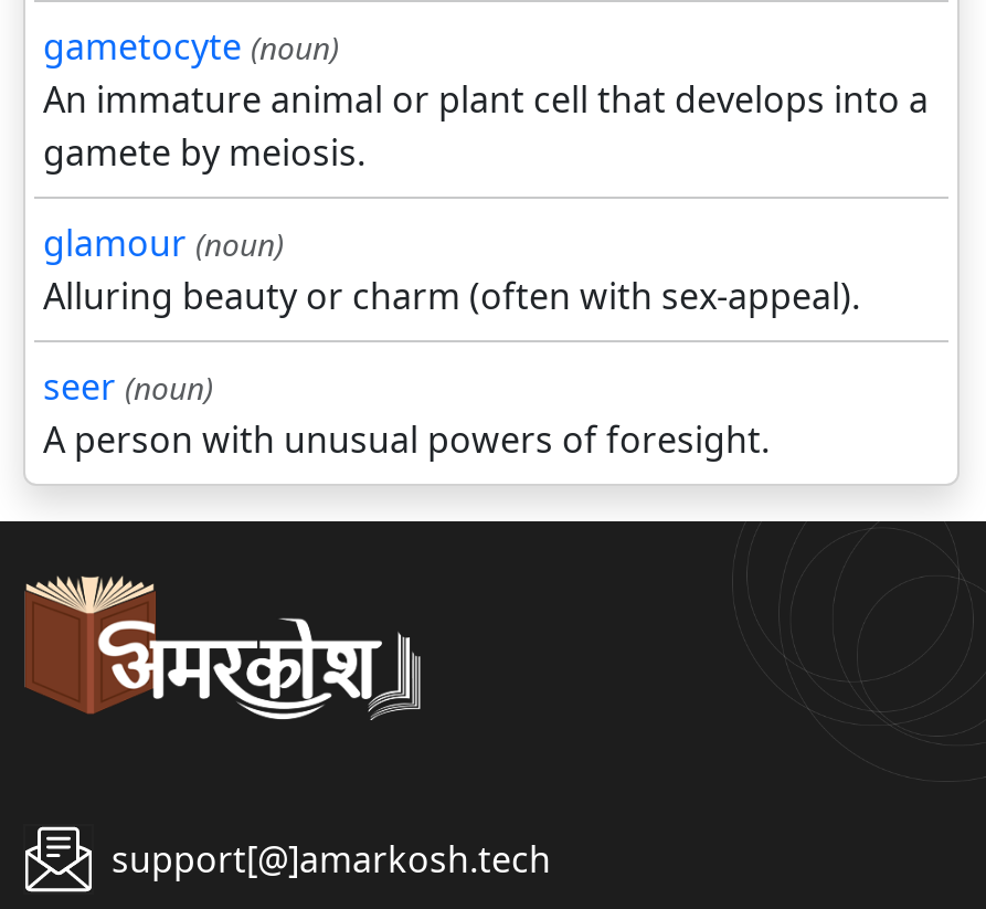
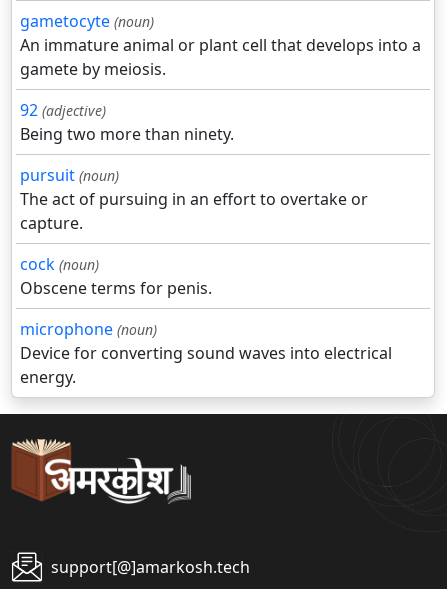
[43,219,860,464] glamour (noun) | Alluring beauty or charm (often with sex-appeal). | seer (noun) | A person with unusual powers of foresight. -> [20,99,392,388] 92 (adjective) | Being two more than ninety. | pursuit (noun) | The act of pursuing in an effort to overtake or | capture. | cock (noun) | Obscene terms for penis. | microphone (noun) | Device for converting sound waves into electrical | energy.

